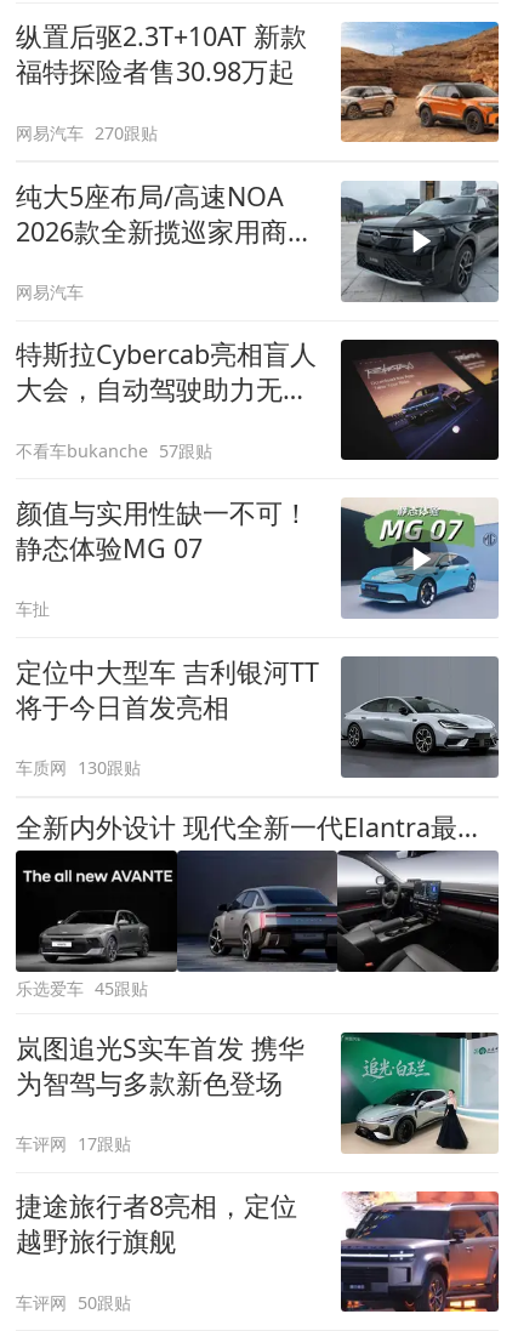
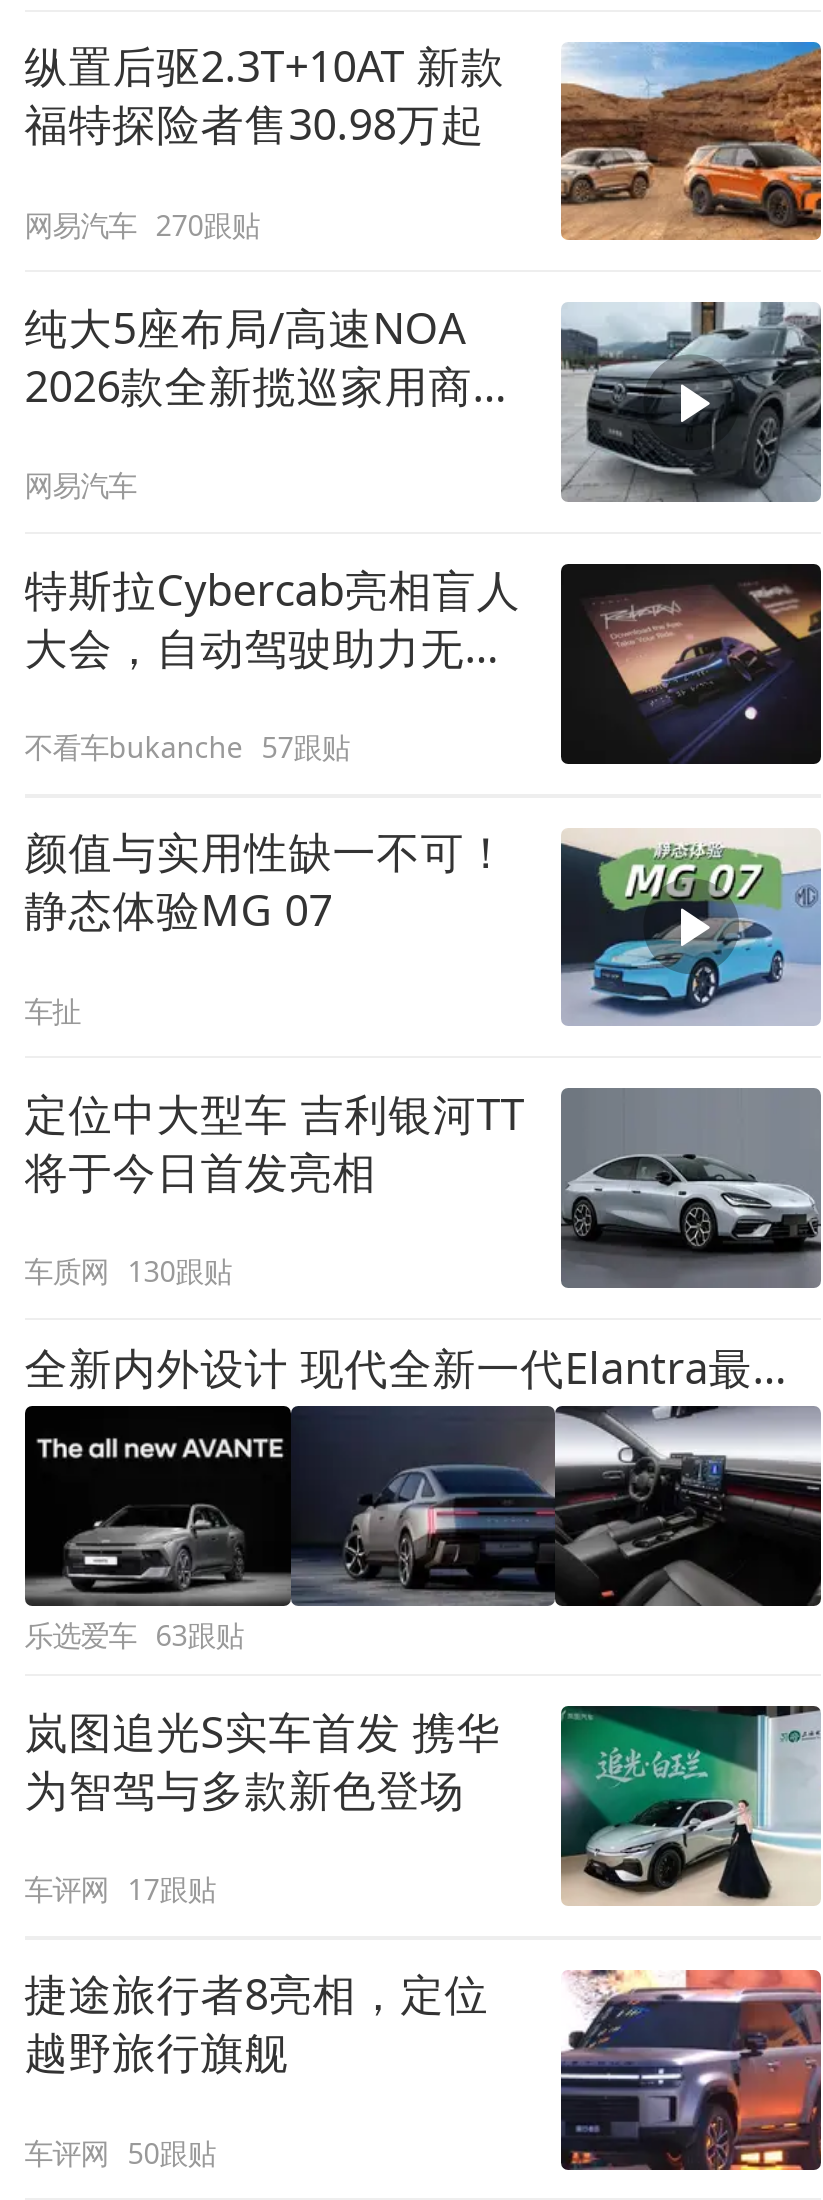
[15,977,148,1000] 乐选爱车 45跟贴 -> [24,1615,244,1653] 乐选爱车 63跟贴

